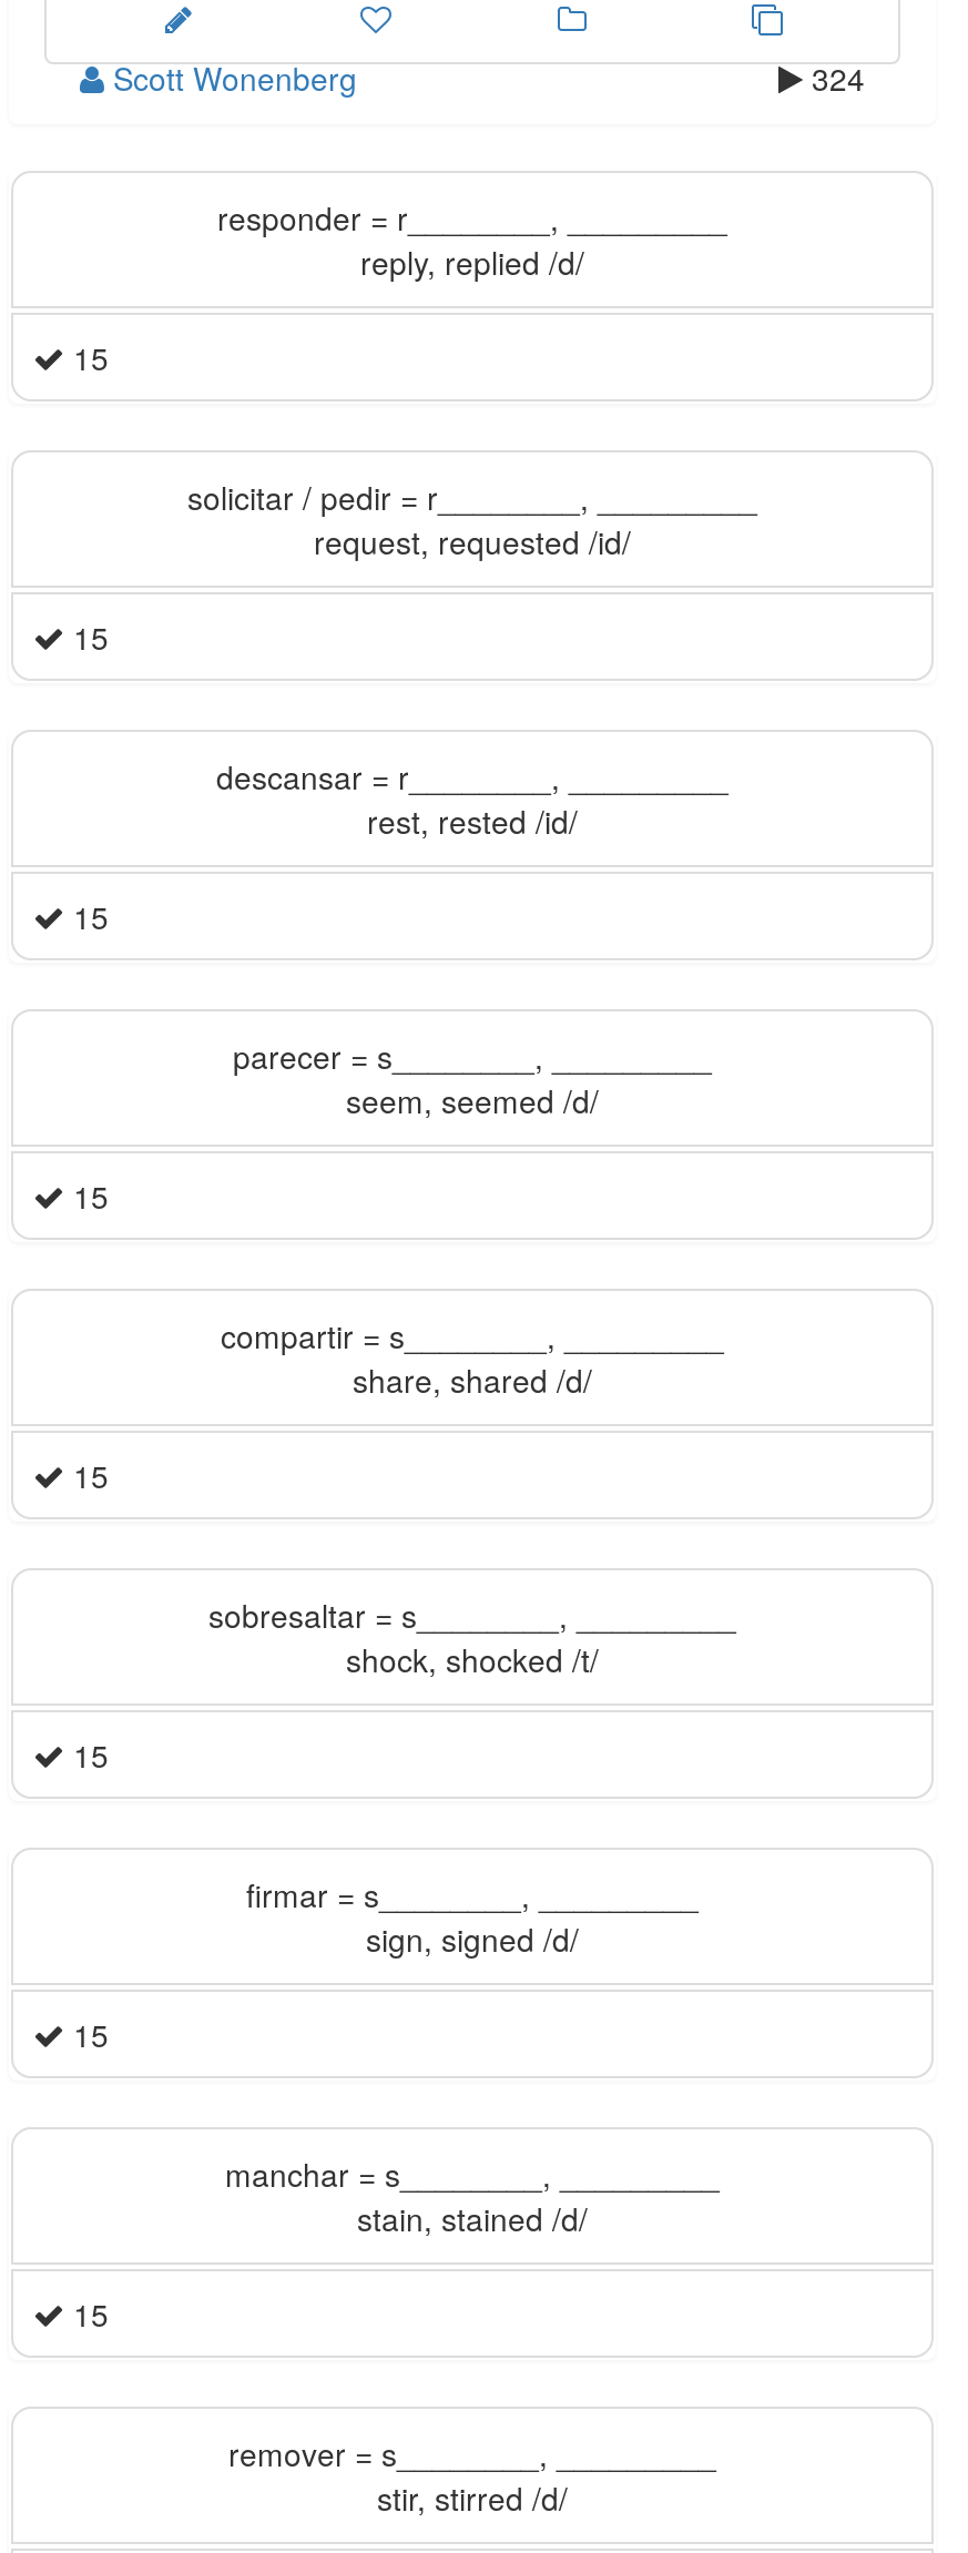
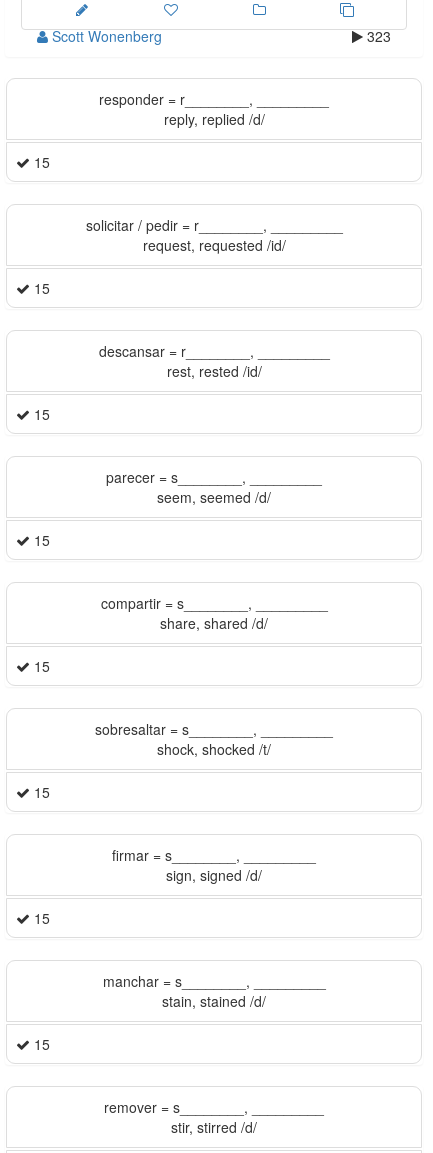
[803,55,865,100] 324 -> [363,26,391,46] 323

